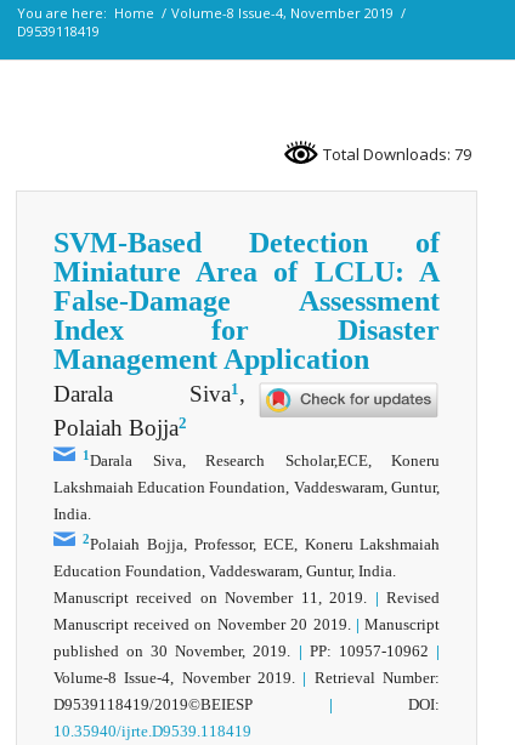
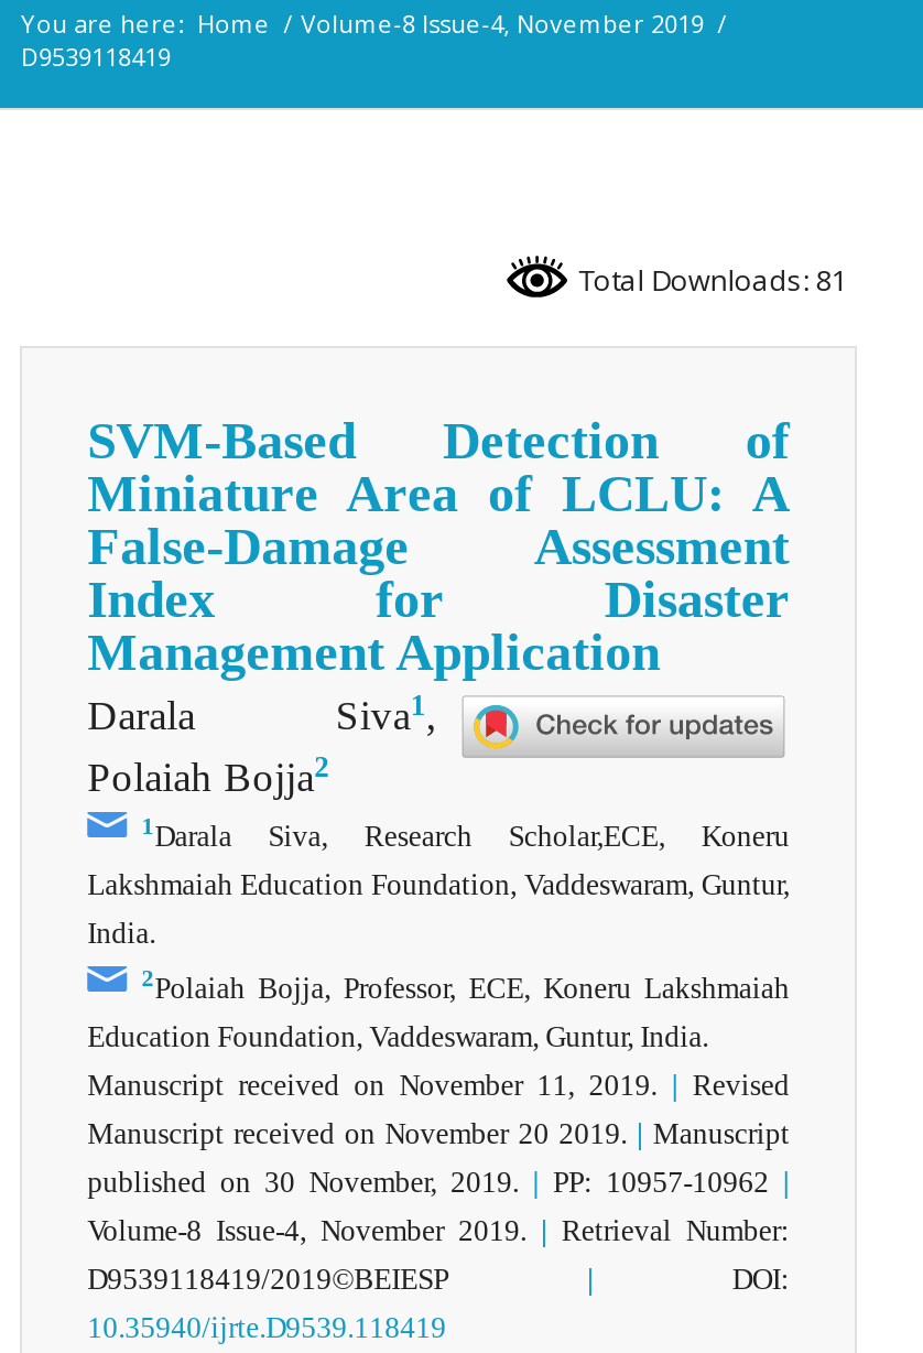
[320,143,472,165] Total Downloads: 79 -> [571,260,847,299] Total Downloads: 81

